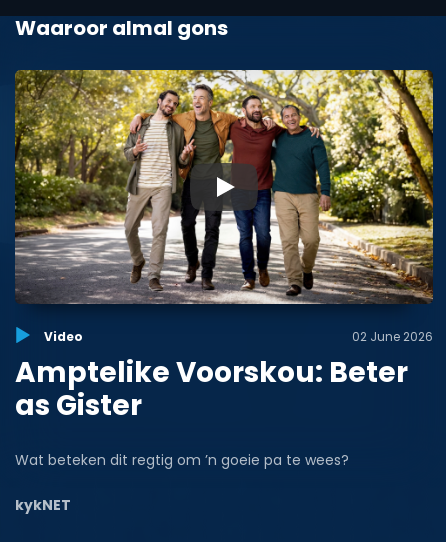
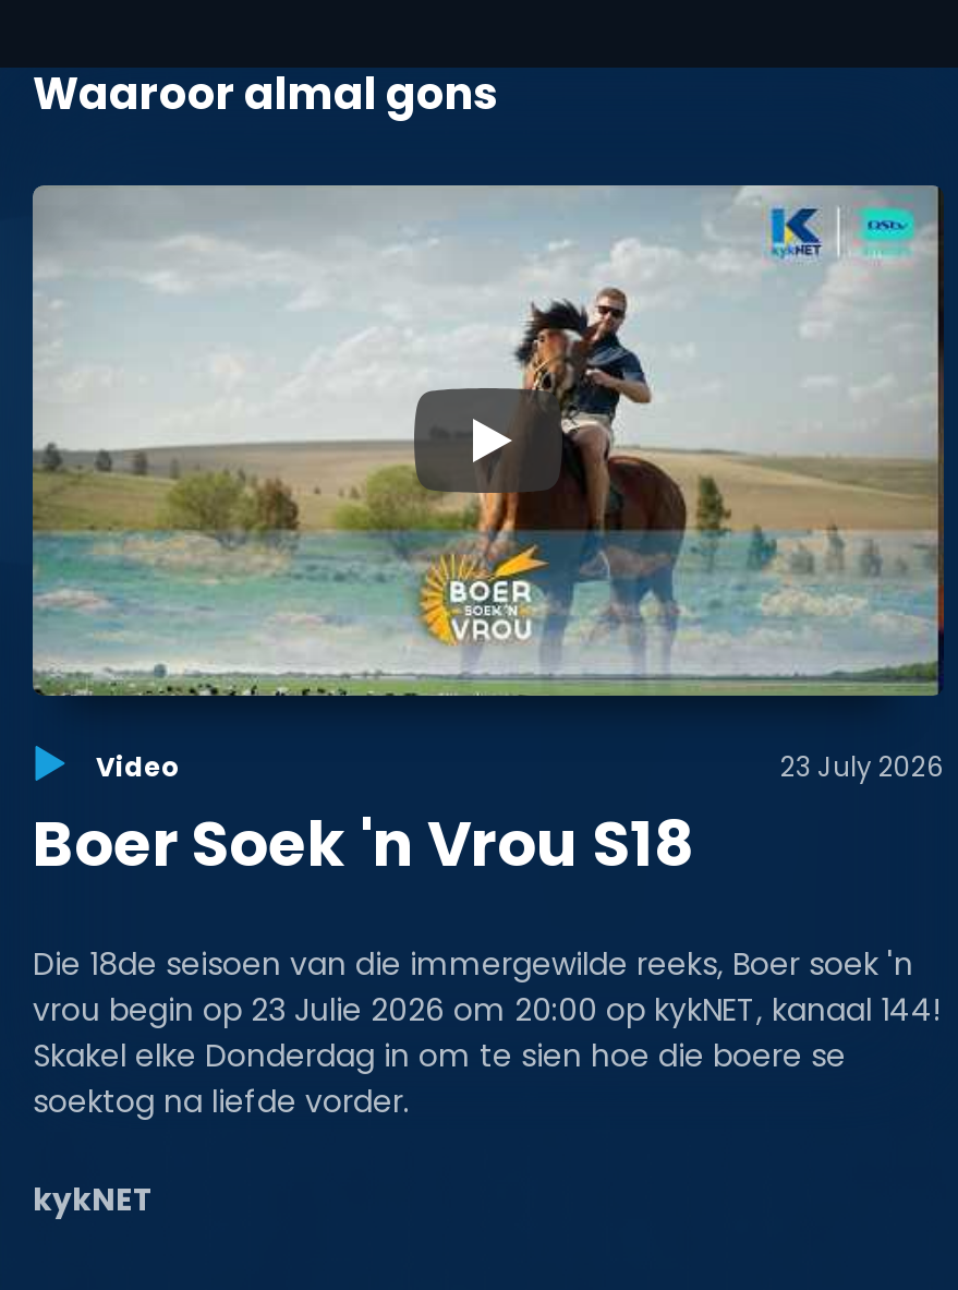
[14,69,434,425] [image] | 02 June 2026 | Amptelike Voorskou: Beter | as Gister -> [31,183,944,887] [image] | 23 July 2026 | Boer Soek 'n Vrou S18
[15,450,349,470] Wat beteken dit regtig om ’n goeie pa te wees? -> [33,942,942,1123] Die 18de seisoen van die immergewilde reeks, Boer soek 'n | vrou begin op 23 Julie 2026 om 20:00 op kykNET, kanaal 144! | Skakel elke Donderdag in om te sien hoe die boere se | soektog na liefde vorder.

